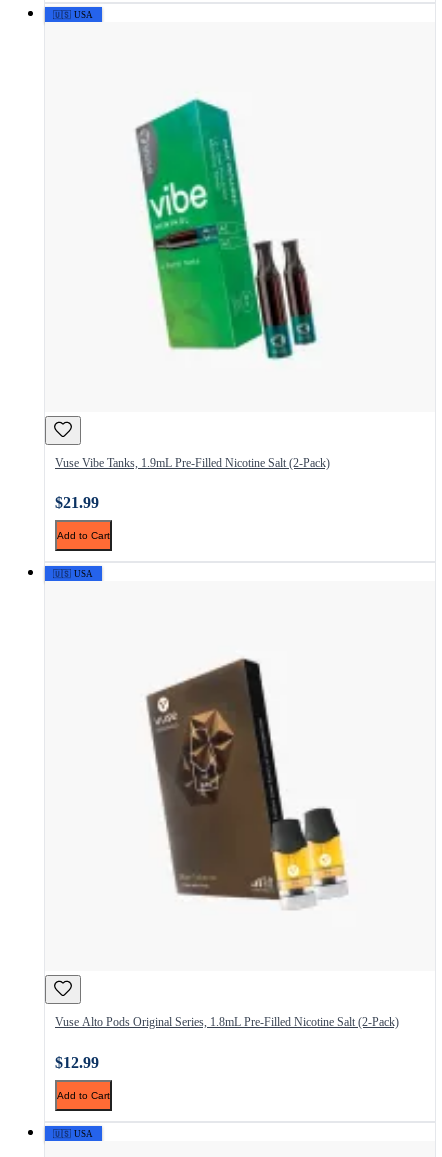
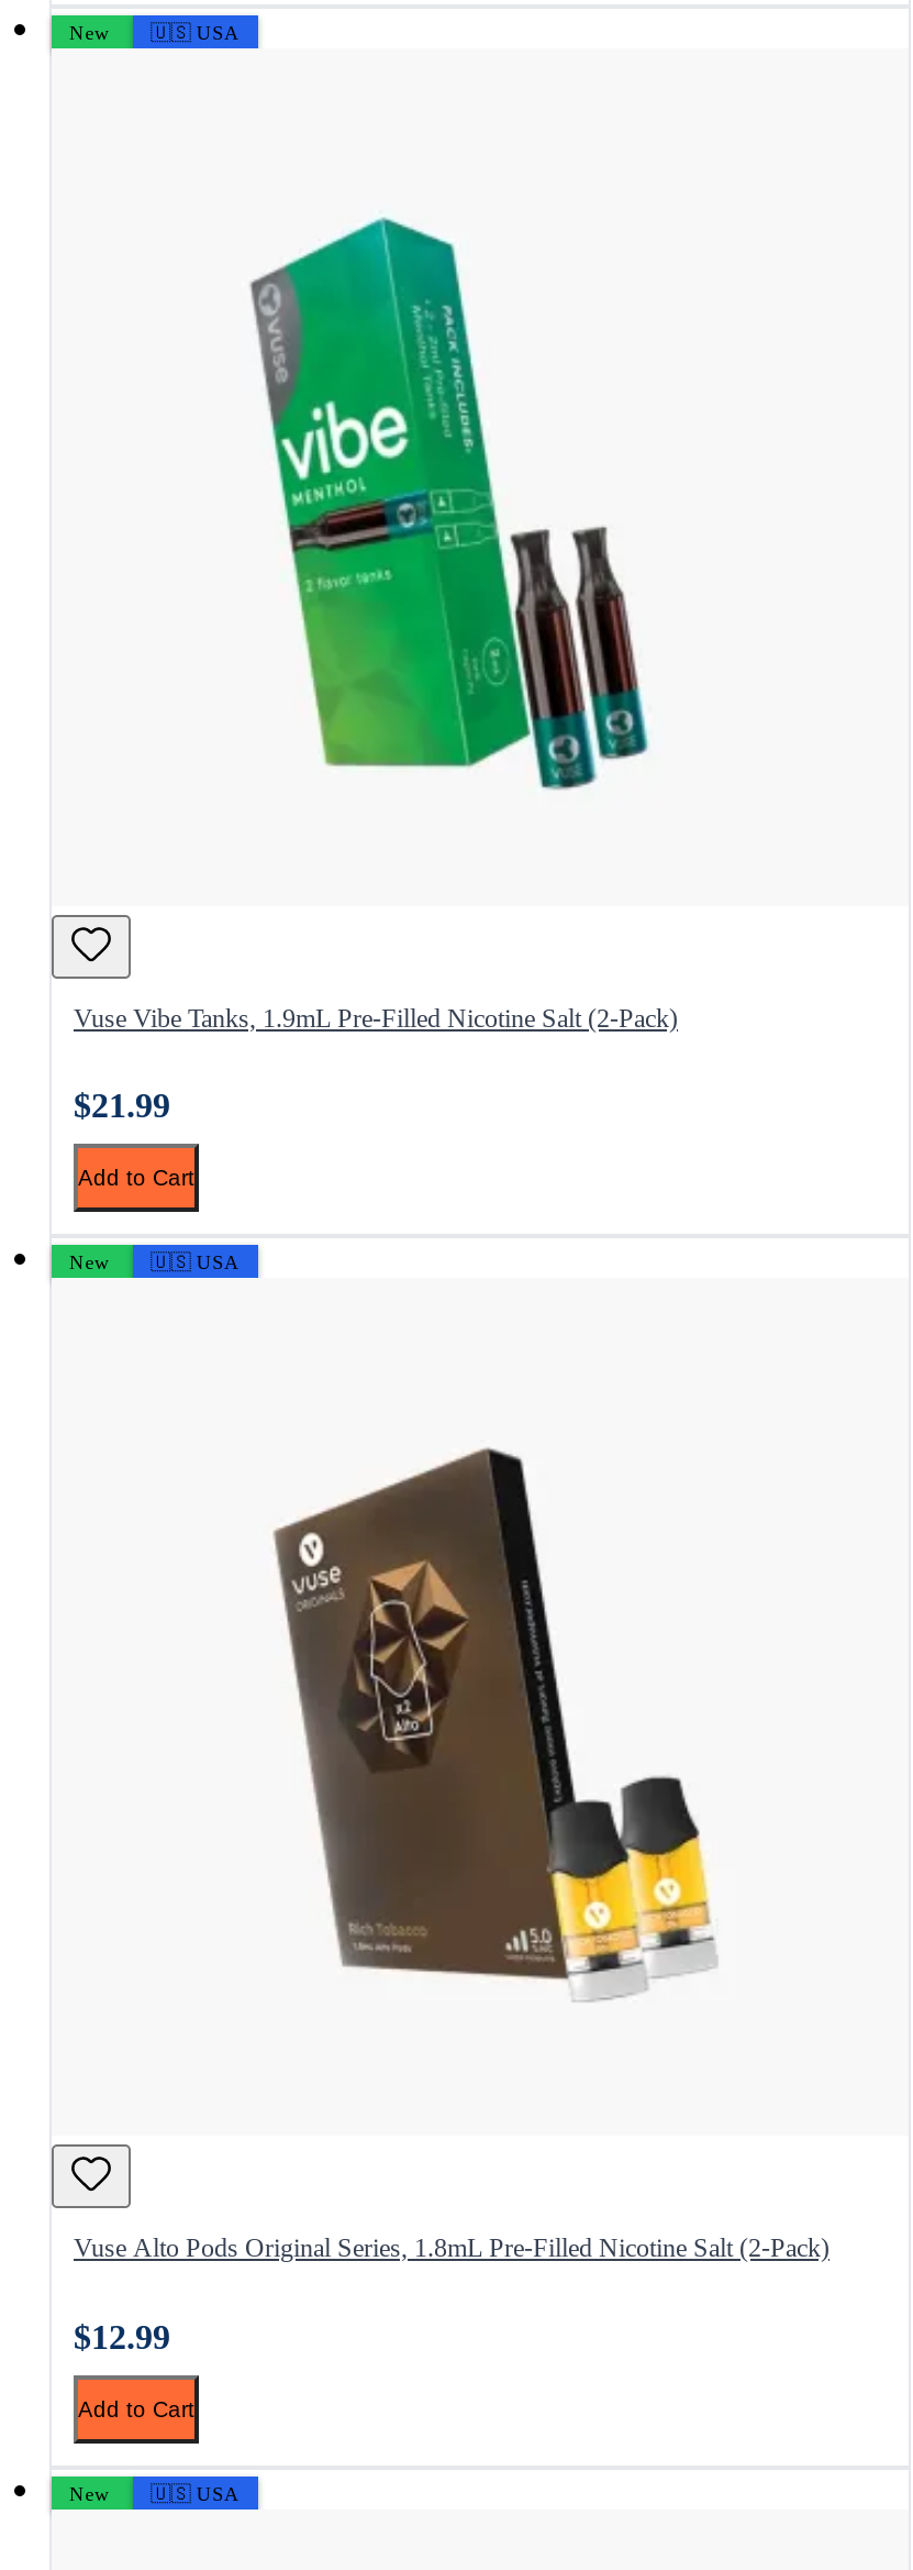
none -> [69,22,116,44] New
none -> [69,1253,116,1275] New
none -> [69,2483,116,2505] New

